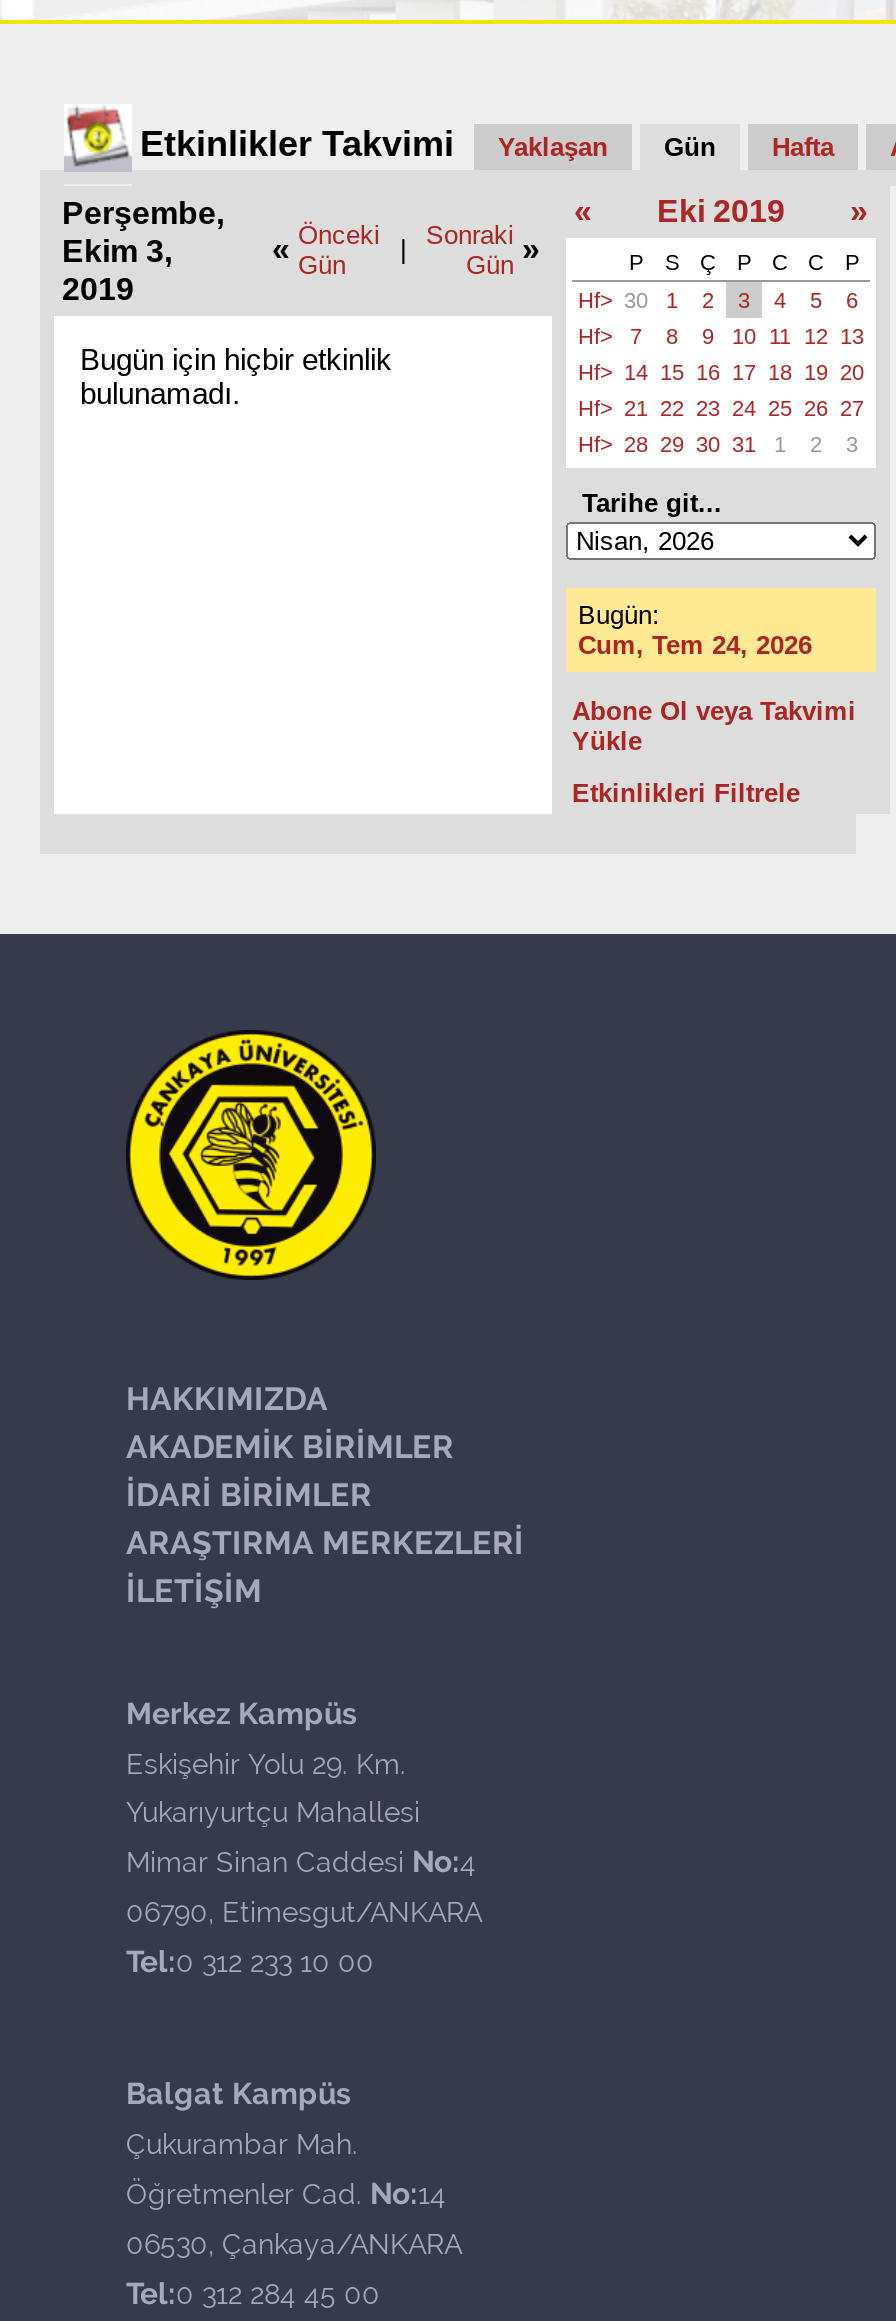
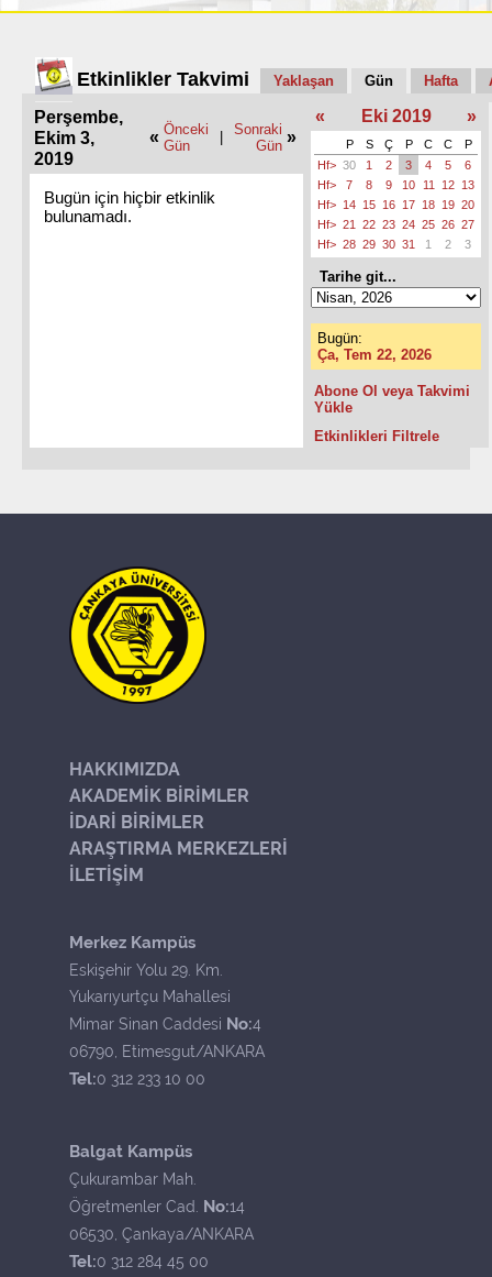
[578,629,812,659] Cum, Tem 24, 2026 -> [317,346,432,363] Ça, Tem 22, 2026

